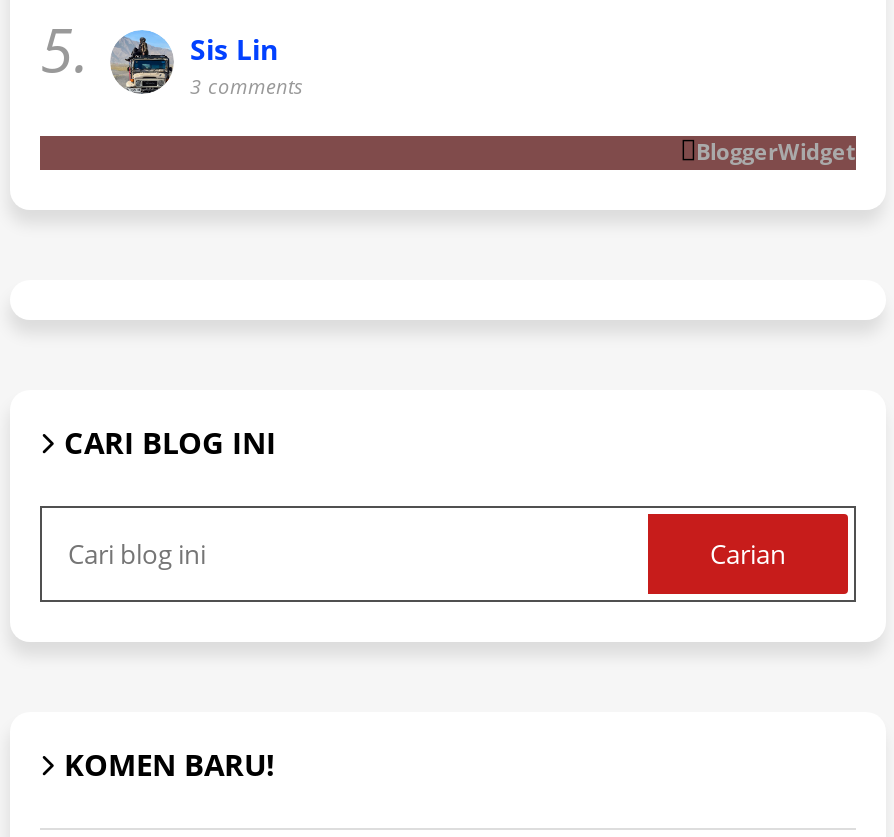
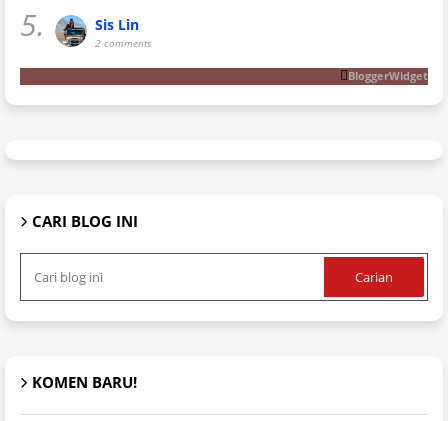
[190,72,302,100] 3 comments -> [95,36,151,50] 2 comments

